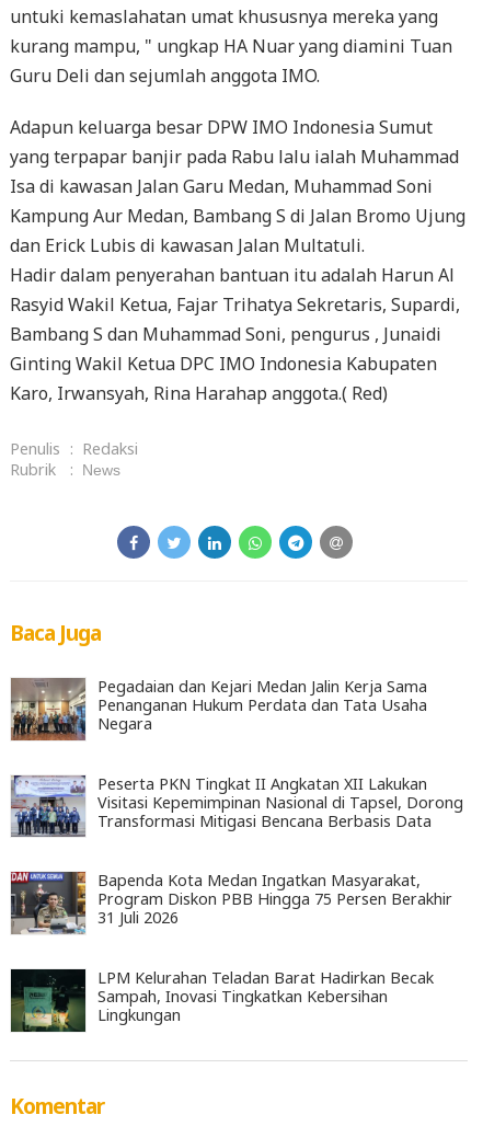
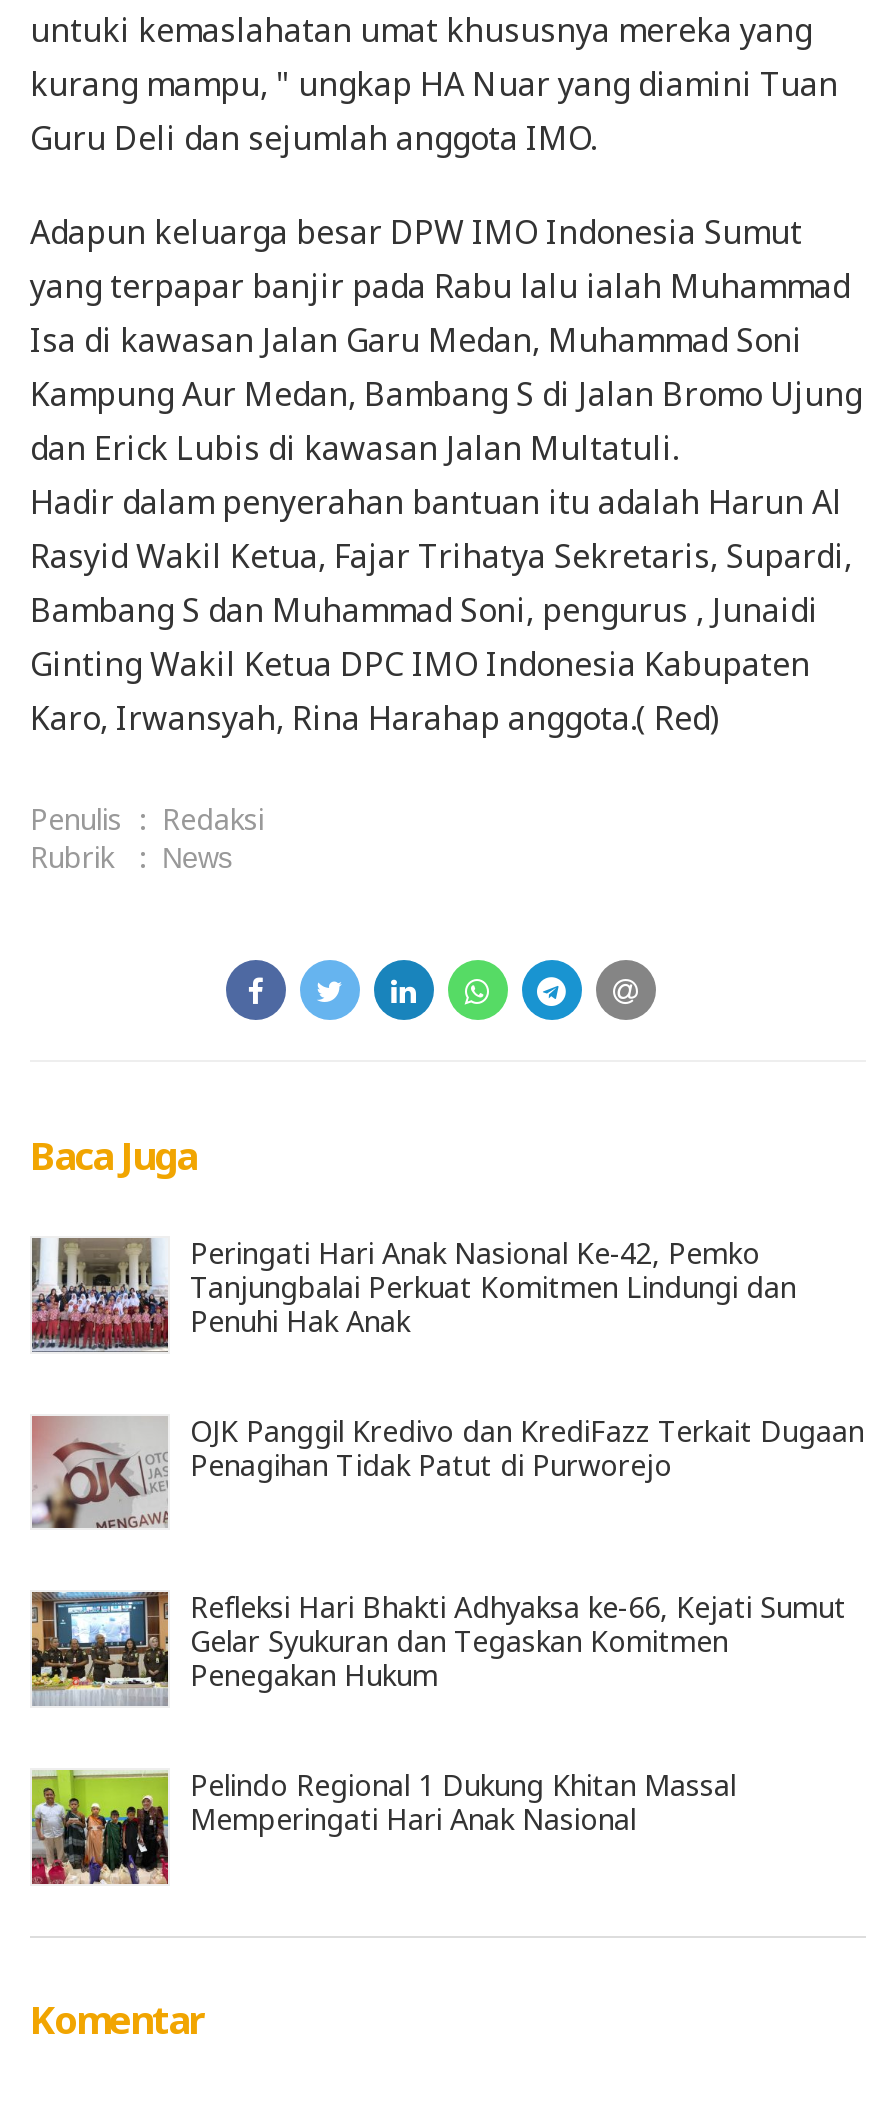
[10,676,427,742] [image] | Pegadaian dan Kejari Medan Jalin Kerja Sama | Penanganan Hukum Perdata dan Tata Usaha | Negara -> [32,1234,796,1354] [image] | Peringati Hari Anak Nasional Ke-42, Pemko | Tanjungbalai Perkuat Komitmen Lindungi dan | Penuhi Hak Anak
[11,773,463,838] [image] | Peserta PKN Tingkat II Angkatan XII Lakukan | Visitasi Kepemimpinan Nasional di Tapsel, Dorong | Transformasi Mitigasi Bencana Berbasis Data -> [32,1411,864,1530] [image] | OJK Panggil Kredivo dan KrediFazz Terkait Dugaan | Penagihan Tidak Patut di Purworejo
[10,870,452,933] [image] | Bapenda Kota Medan Ingatkan Masyarakat, | Program Diskon PBB Hingga 75 Persen Berakhir | 31 Juli 2026 -> [30,1589,846,1706] [image] | Refleksi Hari Bhakti Adhyaksa ke-66, Kejati Sumut | Gelar Syukuran dan Tegaskan Komitmen | Penegakan Hukum
[10,967,434,1033] [image] | LPM Kelurahan Teladan Barat Hadirkan Becak | Sampah, Inovasi Tingkatkan Kebersihan | Lingkungan -> [30,1766,736,1886] [image] | Pelindo Regional 1 Dukung Khitan Massal | Memperingati Hari Anak Nasional

